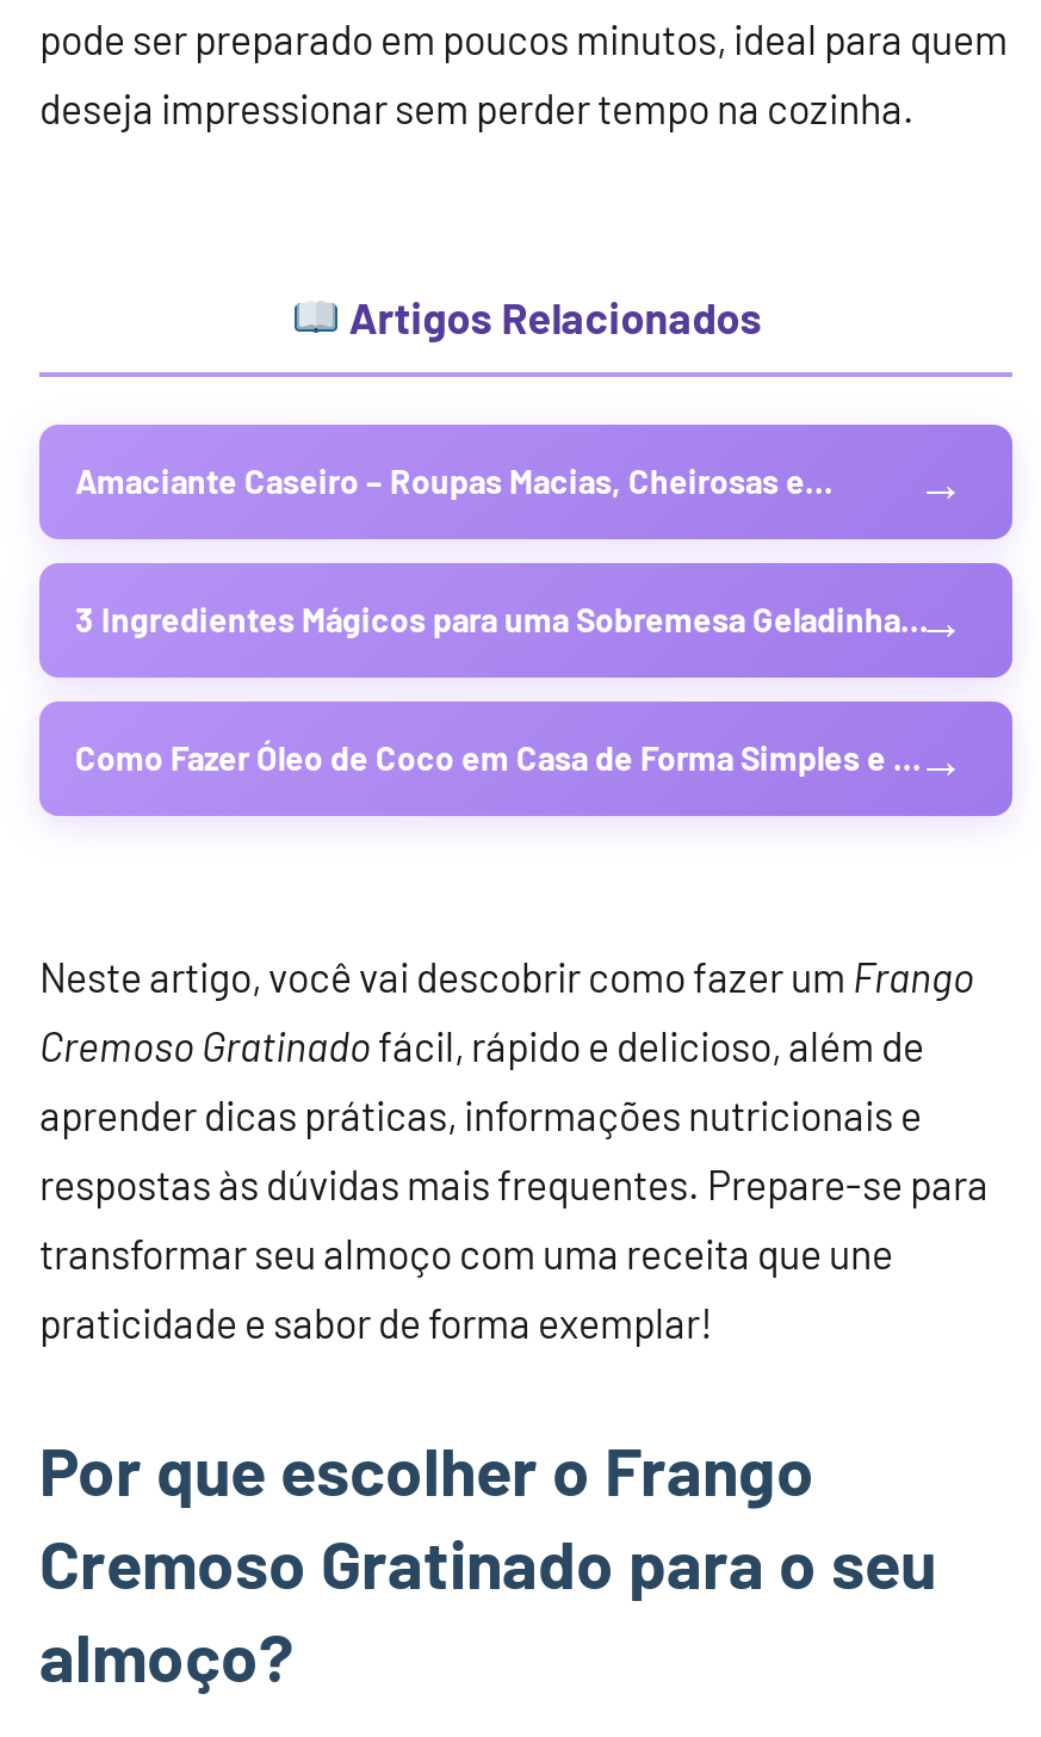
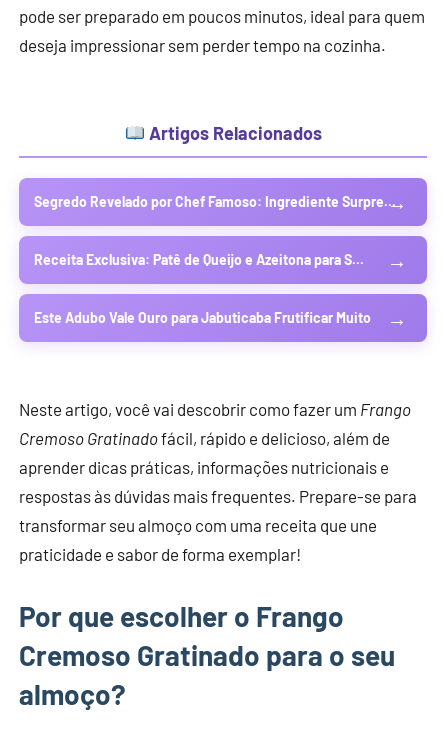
[75,460,834,501] Amaciante Caseiro – Roupas Macias, Cheirosas e... -> [34,193,396,210] Segredo Revelado por Chef Famoso: Ingrediente Surpre...
[75,599,929,639] 3 Ingredientes Mágicos para uma Sobremesa Geladinha... -> [34,251,364,268] Receita Exclusiva: Patê de Queijo e Azeitona para S...
[75,737,922,778] Como Fazer Óleo de Coco em Casa de Forma Simples e ... -> [34,309,371,326] Este Adubo Vale Ouro para Jabuticaba Frutificar Muito

